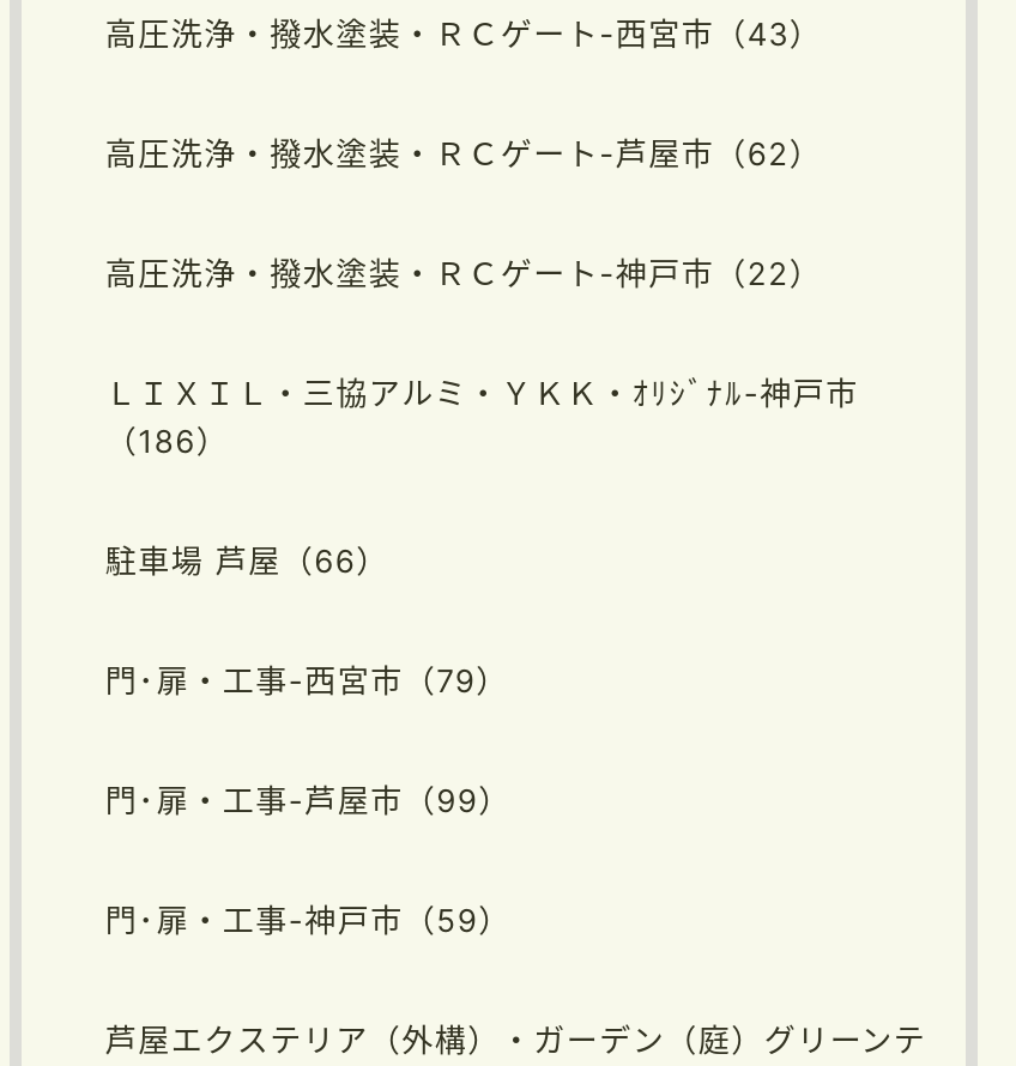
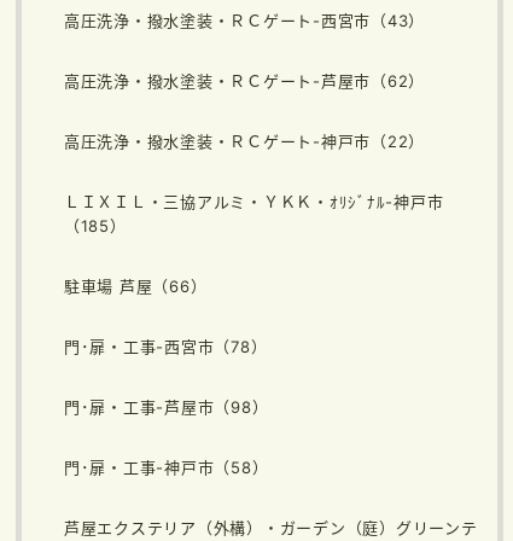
[105,422,229,460] （186） -> [64,216,126,236] （185）
[105,661,509,700] 門･扉・工事-西宮市（79） -> [64,337,267,356] 門･扉・工事-西宮市（78）
[105,781,511,820] 門･扉・工事-芦屋市（99） -> [64,397,268,417] 門･扉・工事-芦屋市（98）
[105,901,511,939] 門･扉・工事-神戸市（59） -> [64,458,268,477] 門･扉・工事-神戸市（58）

